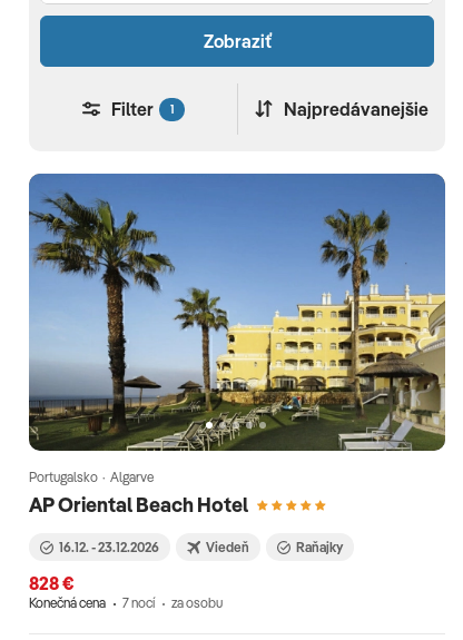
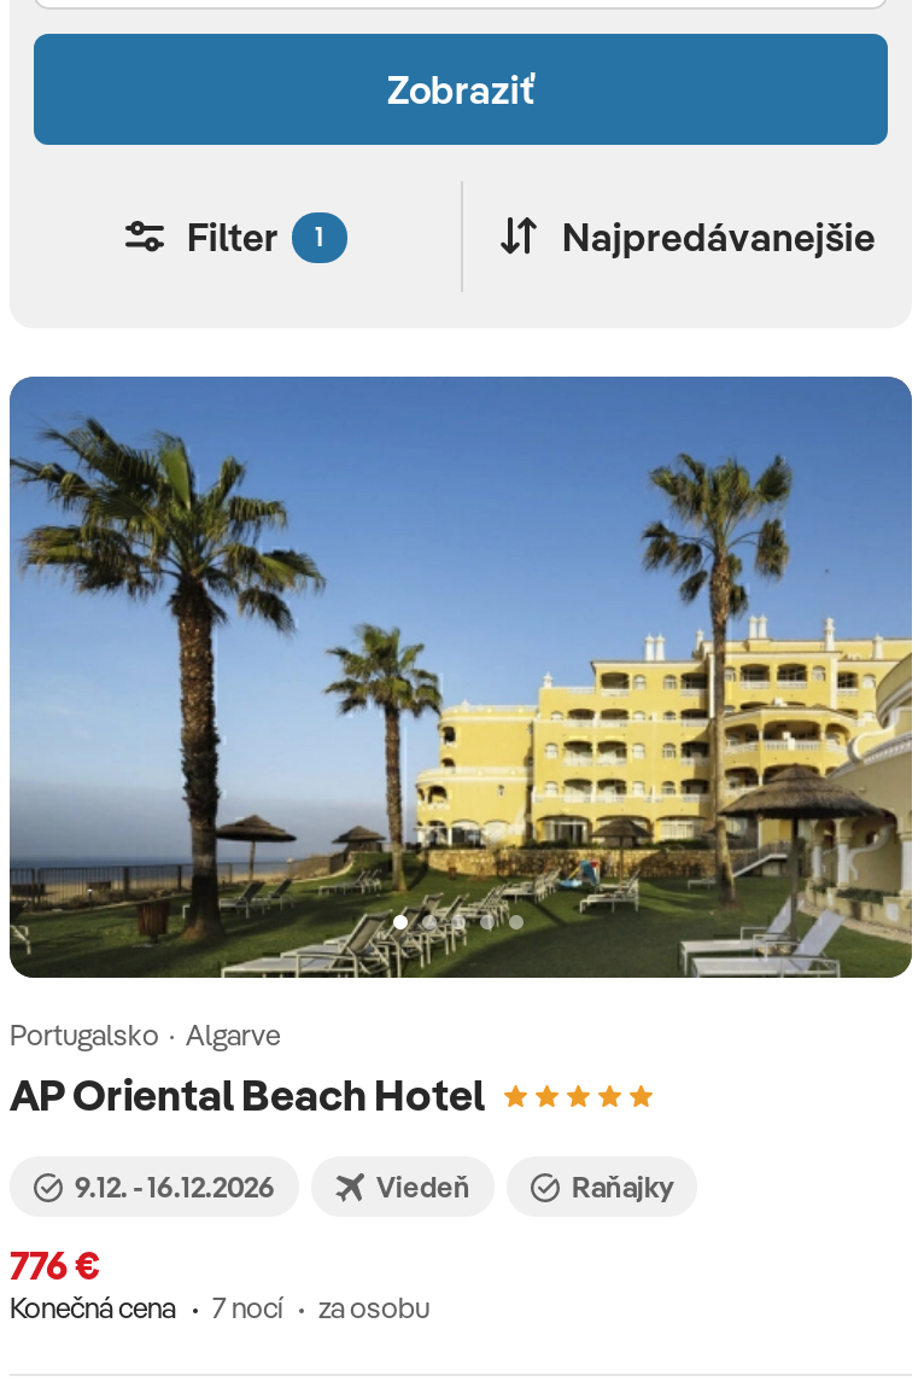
[59,538,159,555] 16.12. - 23.12.2026 -> [75,1168,275,1204] 9.12. - 16.12.2026
[29,572,73,595] 828 € -> [10,1242,99,1290] 776 €

